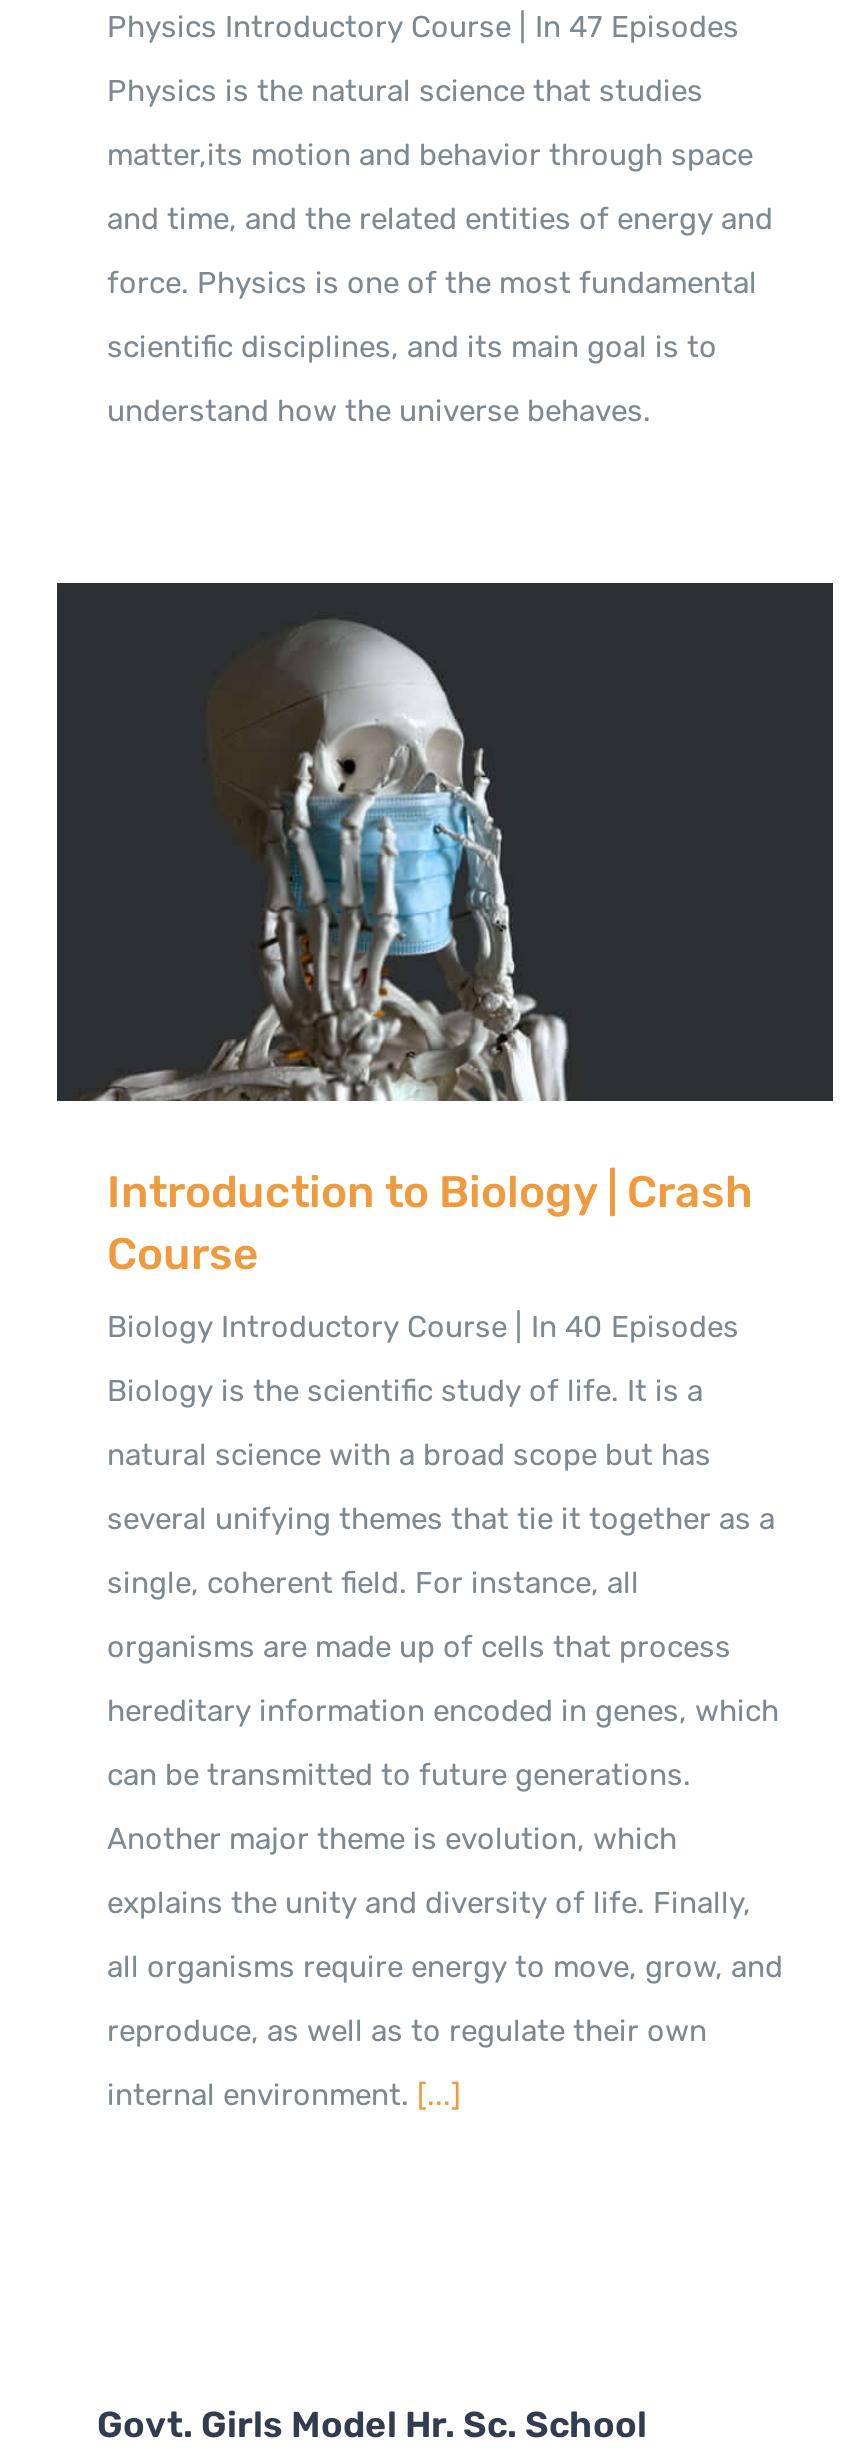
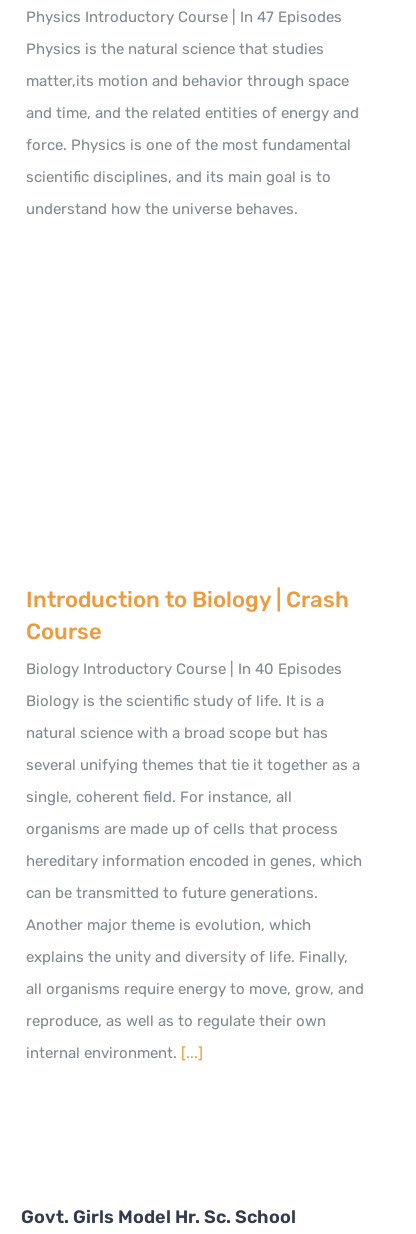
[55,581,835,1103] [image] -> none

